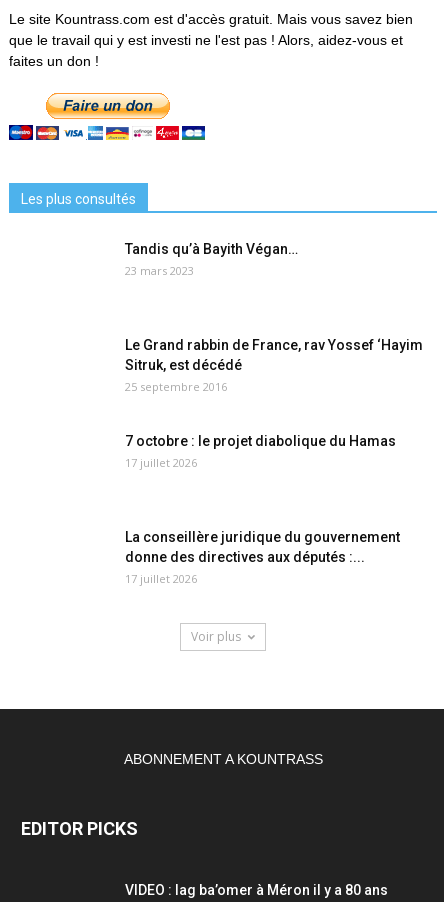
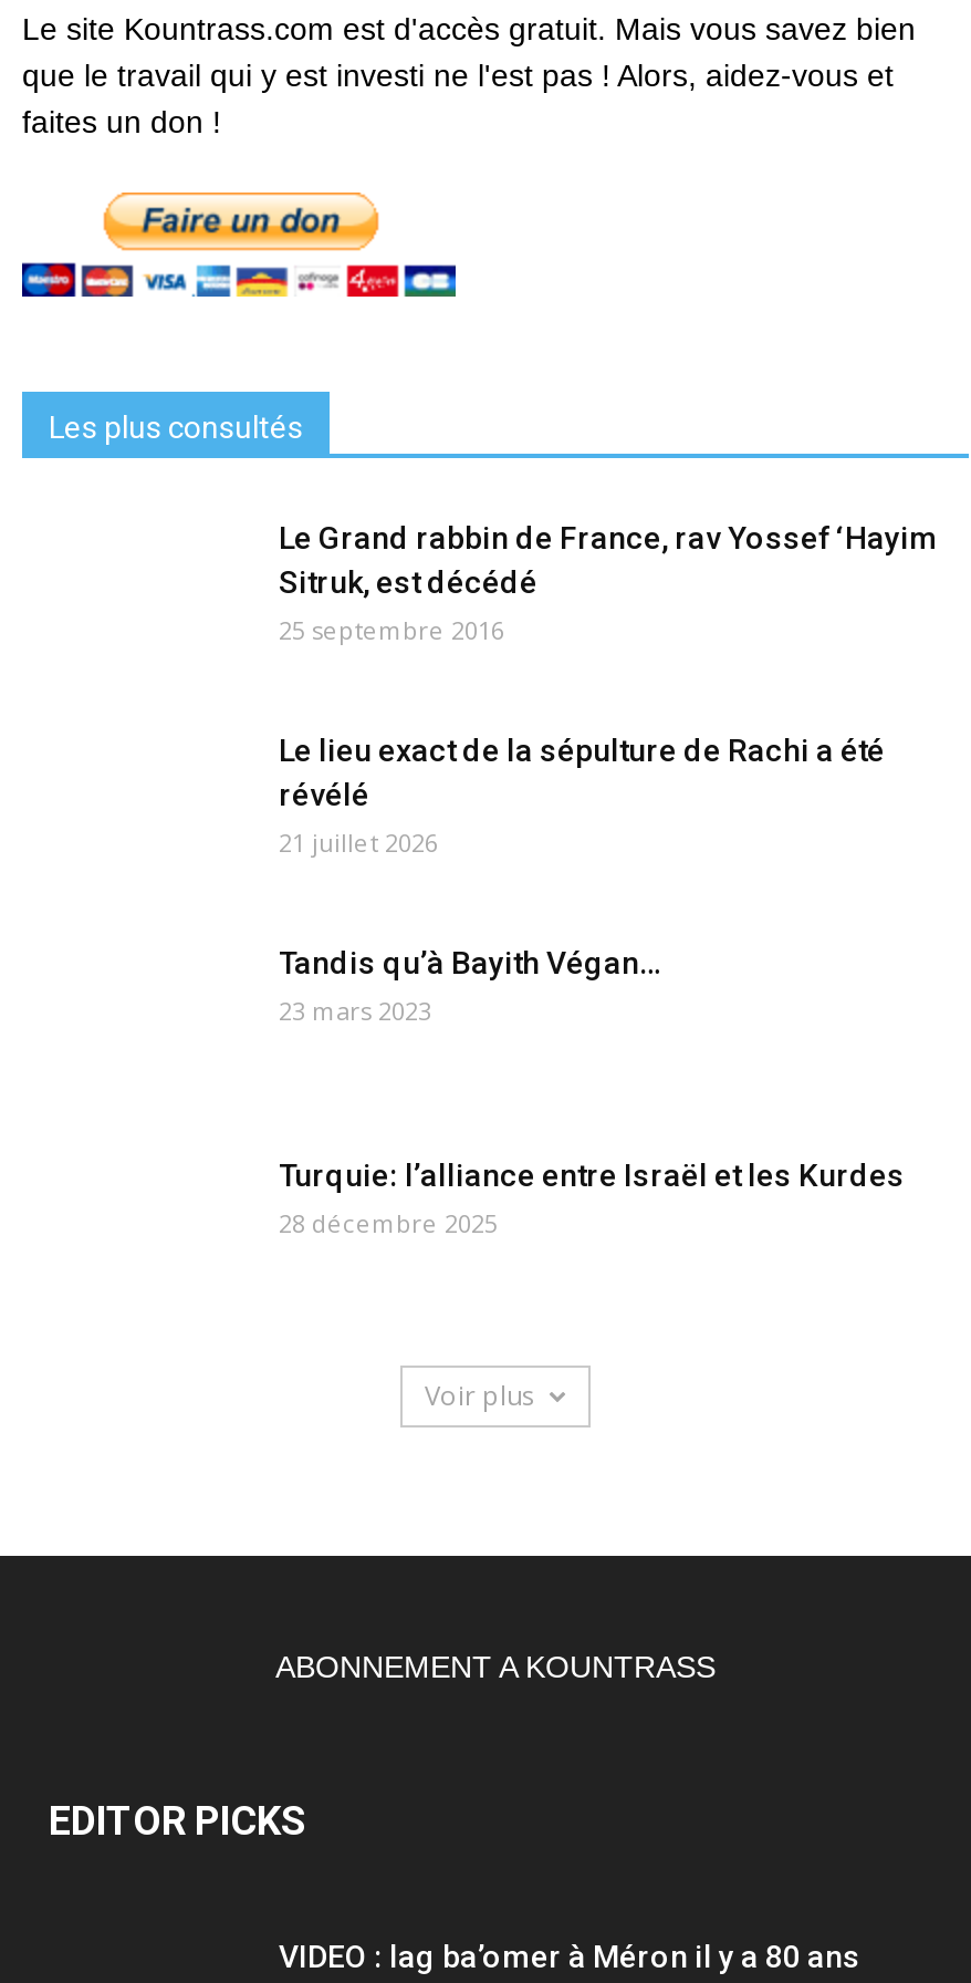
moved [125,241,298,278] -> [279,945,661,1026]: Tandis qu’à Bayith Végan… | 23 mars 2023
moved [125,337,423,394] -> [279,520,938,646]: Le Grand rabbin de France, rav Yossef ‘Hayim | Sitruk, est décédé | 25 septembre 2016
[125,433,396,470] 7 octobre : le projet diabolique du Hamas | 17 juillet 2026 -> [279,732,885,858] Le lieu exact de la sépulture de Rachi a été | révélé | 21 juillet 2026
[125,529,400,586] La conseillère juridique du gouvernement | donne des directives aux députés :... | 17 juillet 2026 -> [279,1157,905,1239] Turquie: l’alliance entre Israël et les Kurdes | 28 décembre 2025

